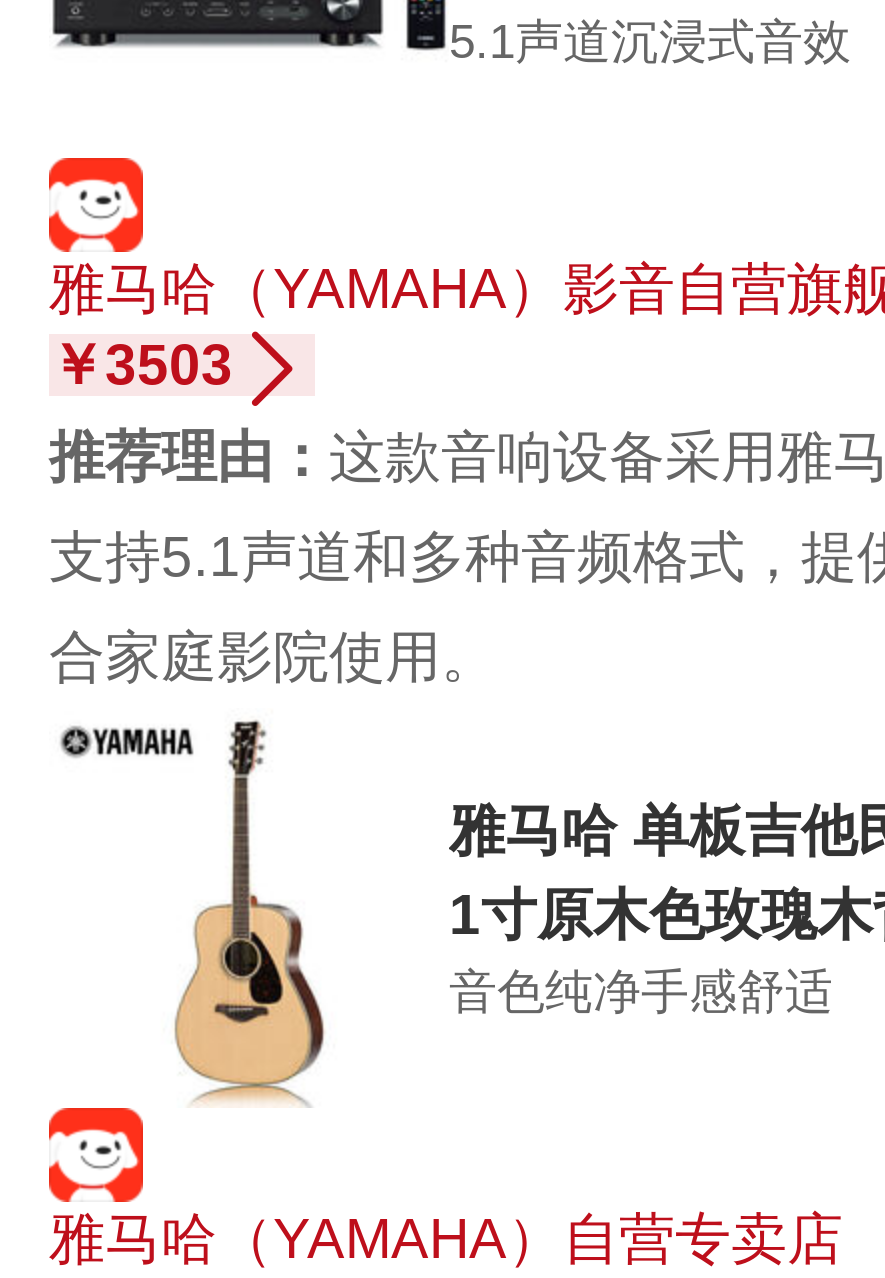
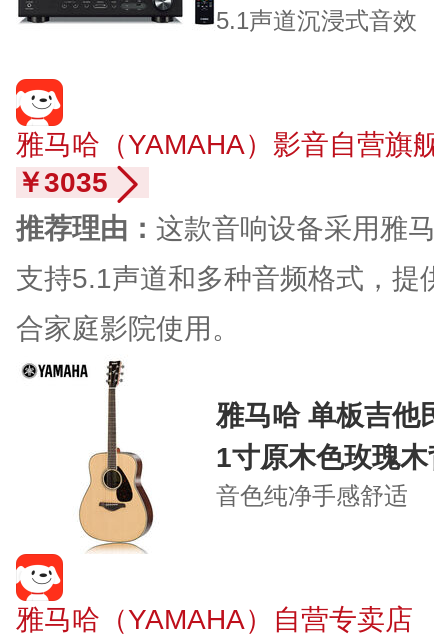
[49,334,233,396] ￥3503 -> [16,167,108,198] ￥3035

